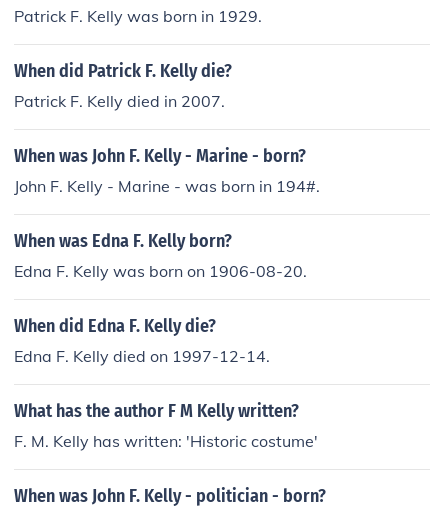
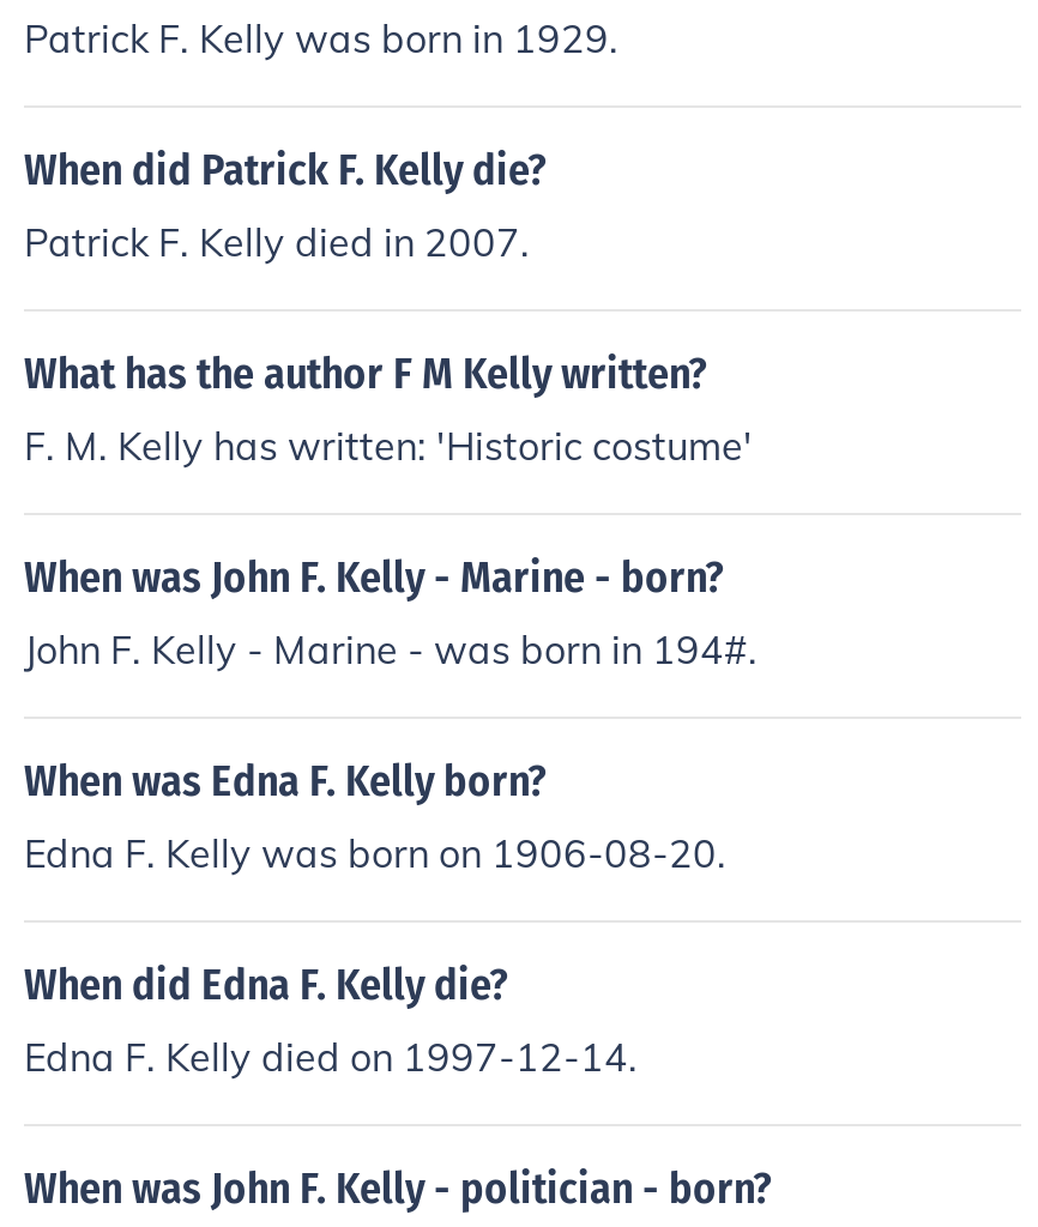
moved [14,145,320,366] -> [24,551,758,1081]: When was John F. Kelly - Marine - born? | John F. Kelly - Marine - was born in 194#. | When was Edna F. Kelly born? | Edna F. Kelly was born on 1906-08-20. | When did Edna F. Kelly die? | Edna F. Kelly died on 1997-12-14.
moved [14,400,318,451] -> [24,347,753,470]: What has the author F M Kelly written? | F. M. Kelly has written: 'Historic costume'

